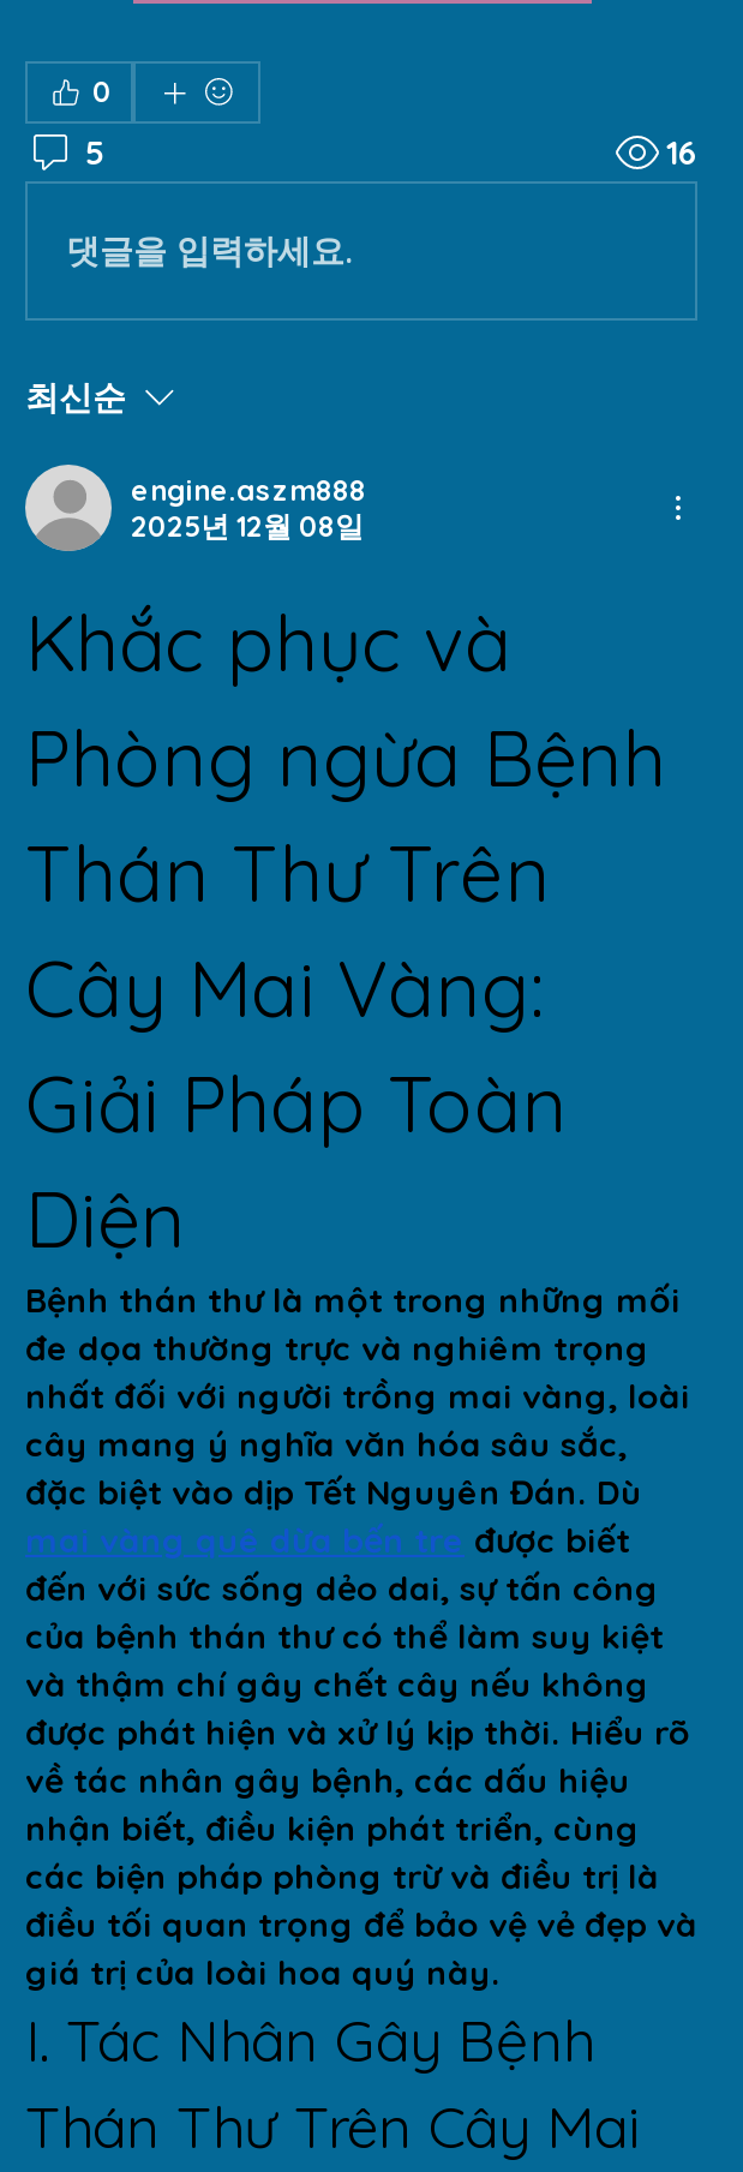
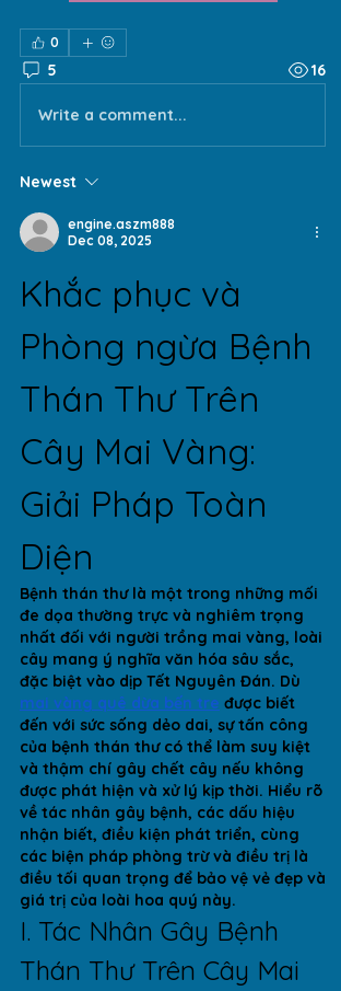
[66,228,354,271] 댓글을 입력하세요. -> [38,105,187,124] Write a comment...
[25,376,126,419] 최신순 -> [20,172,77,192] Newest
[131,508,364,544] 2025년 12월 08일 -> [68,232,152,249] Dec 08, 2025

